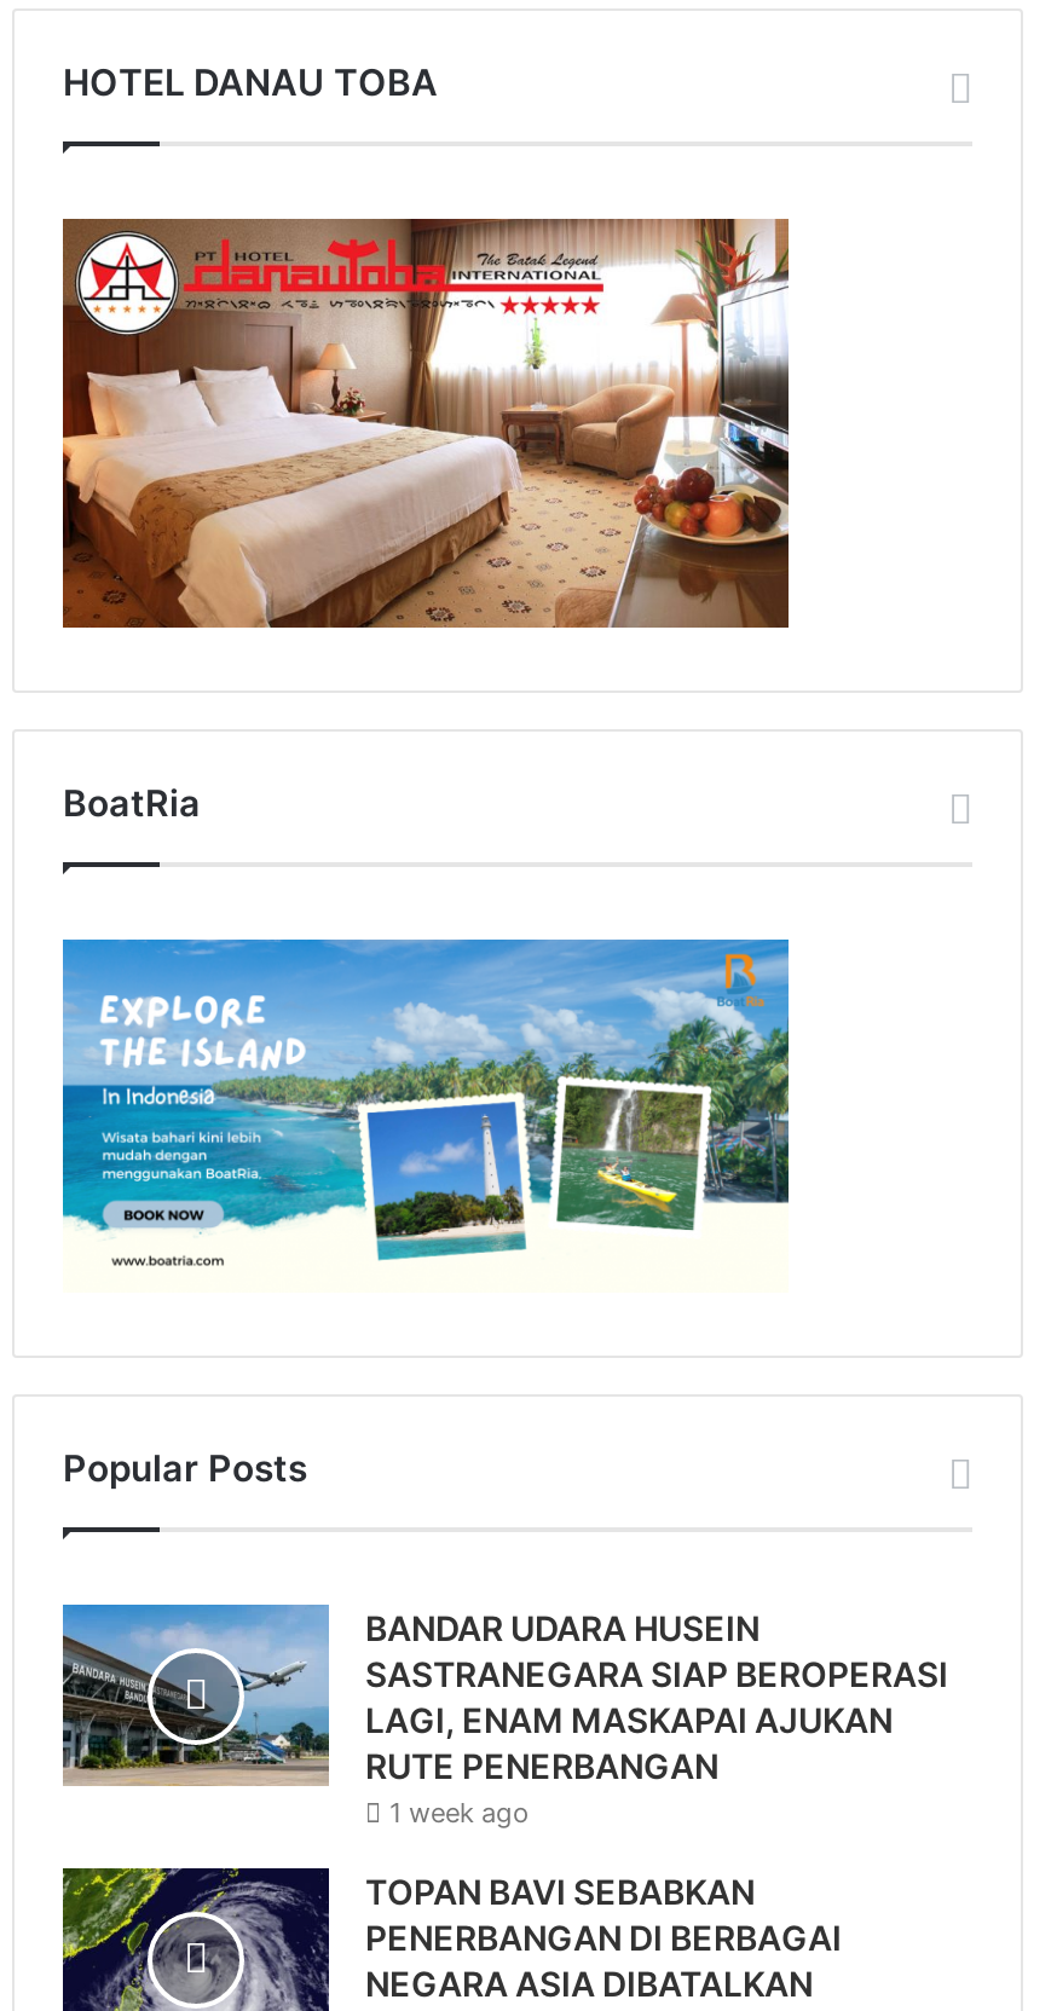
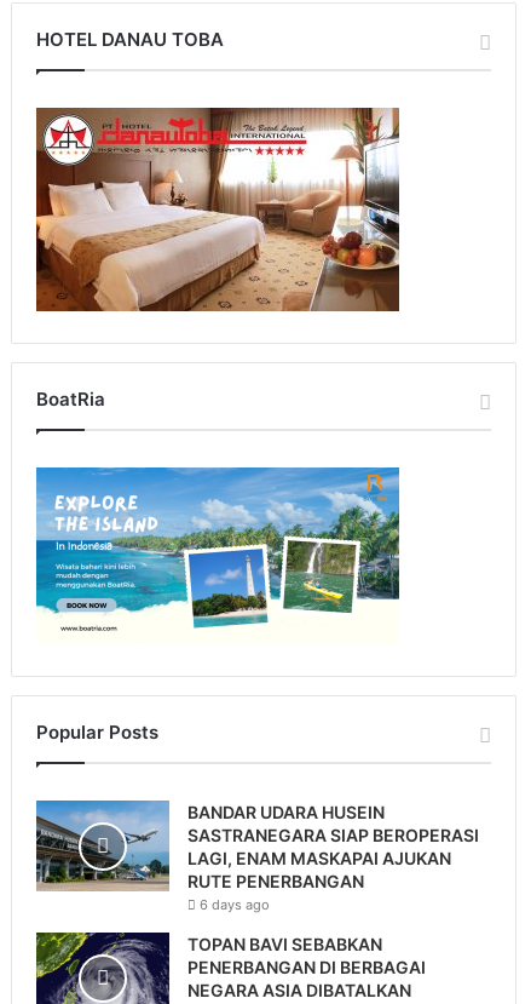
[389,1797,530,1831] 1 week ago -> [200,897,270,914] 6 days ago

